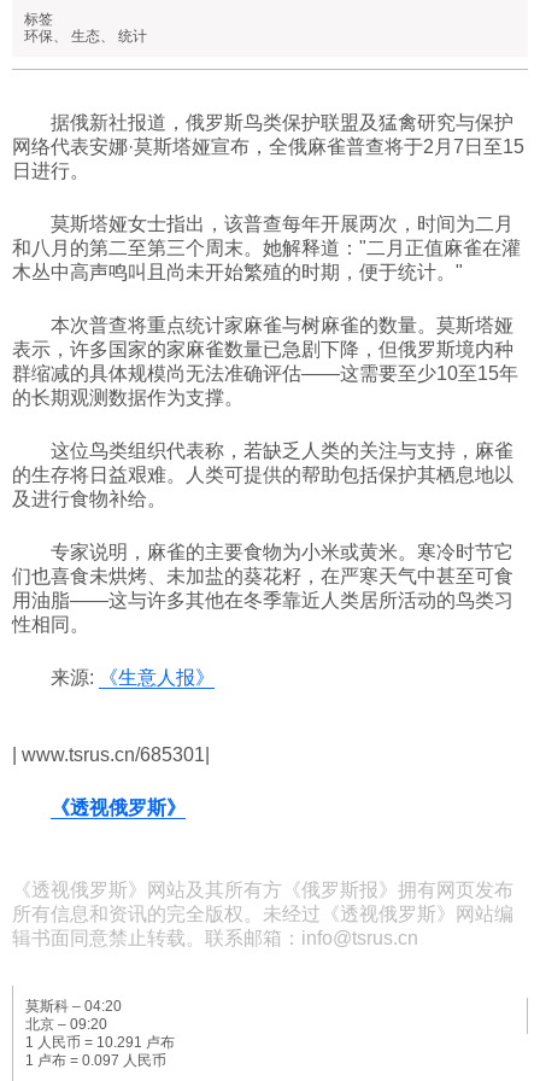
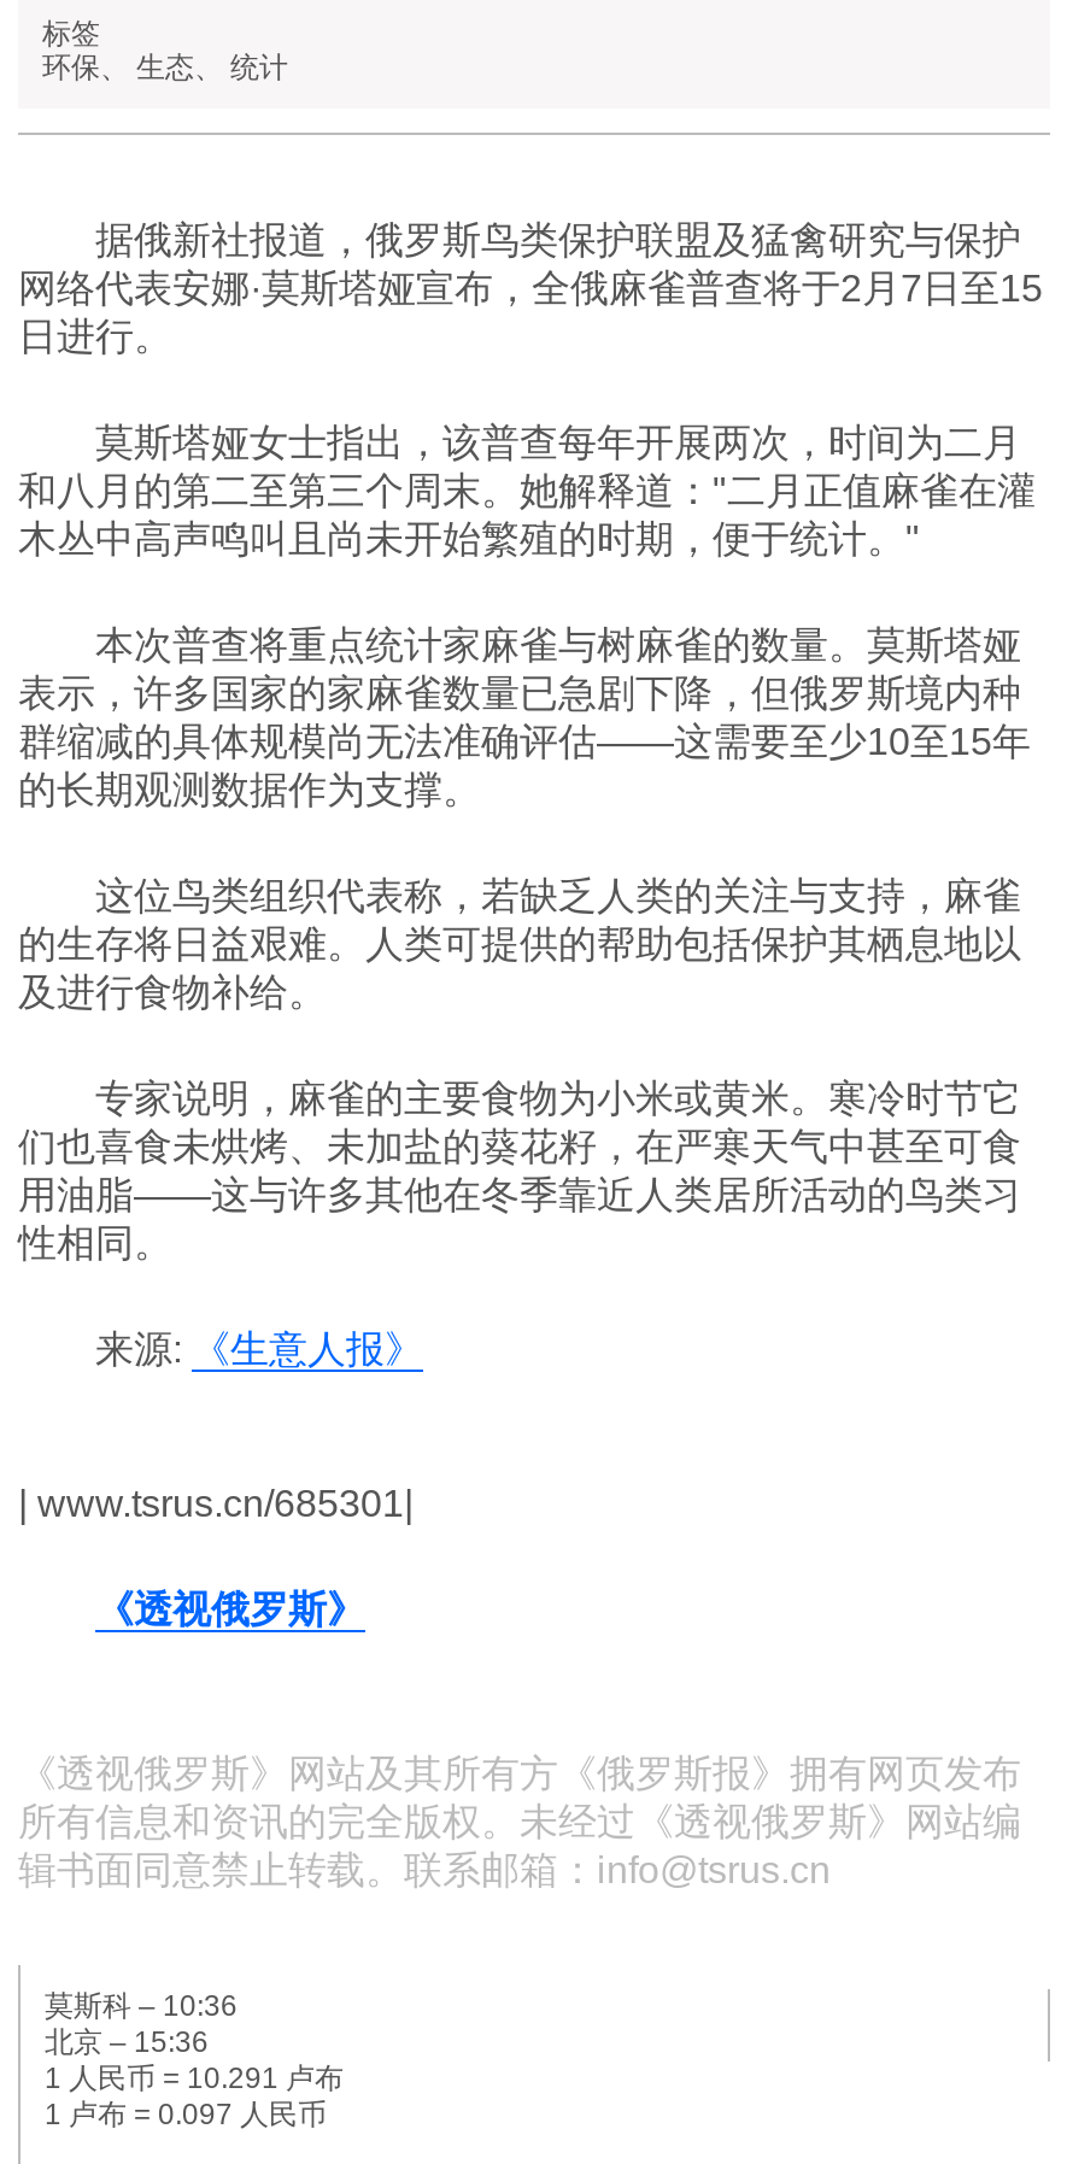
[25,998,122,1015] 莫斯科 – 04:20 -> [45,1989,238,2023] 莫斯科 – 10:36
[25,1016,107,1033] 北京 – 09:20 -> [45,2025,209,2059] 北京 – 15:36

